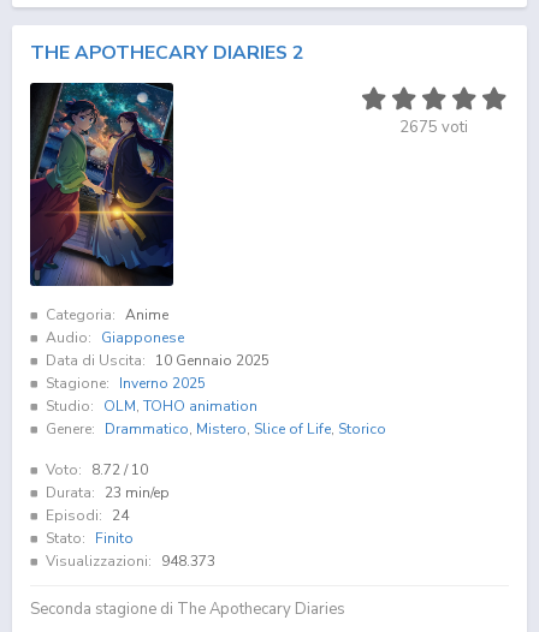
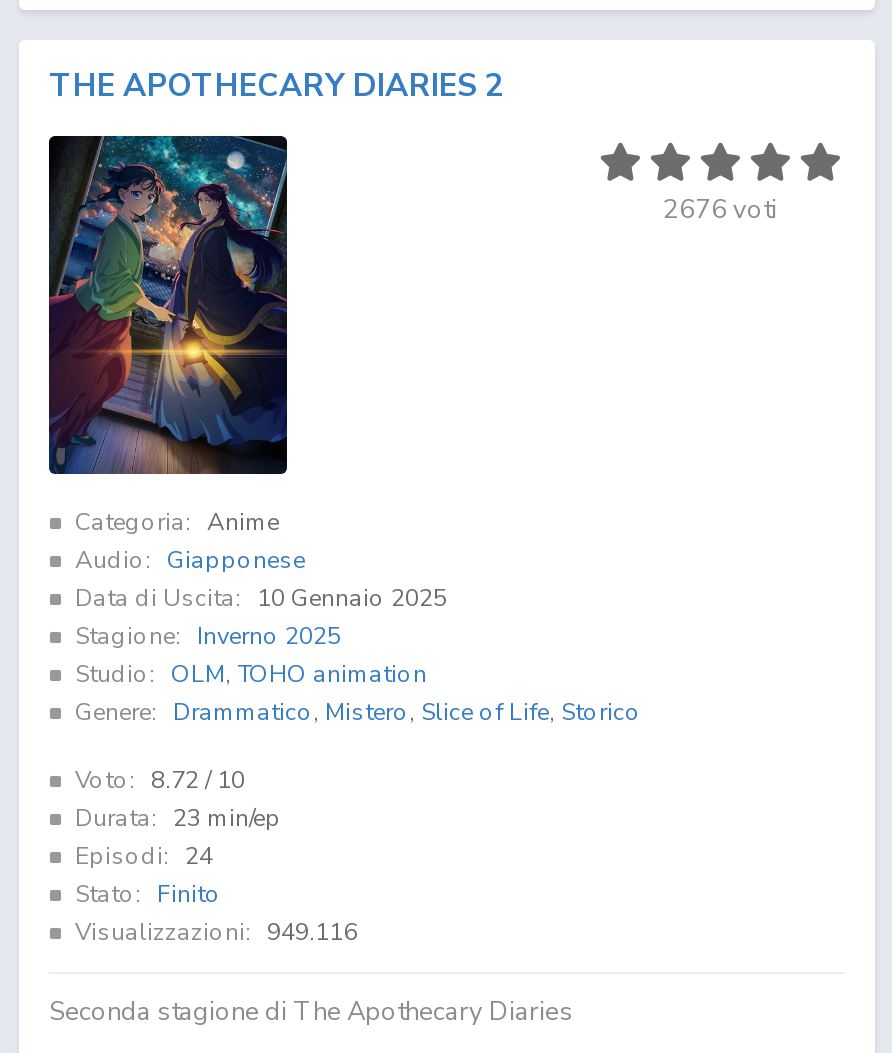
[399,116,468,138] 2675 voti -> [663,192,777,228] 2676 voti
[46,552,215,571] Visualizzazioni: 948.373 -> [75,916,357,948] Visualizzazioni: 949.116

